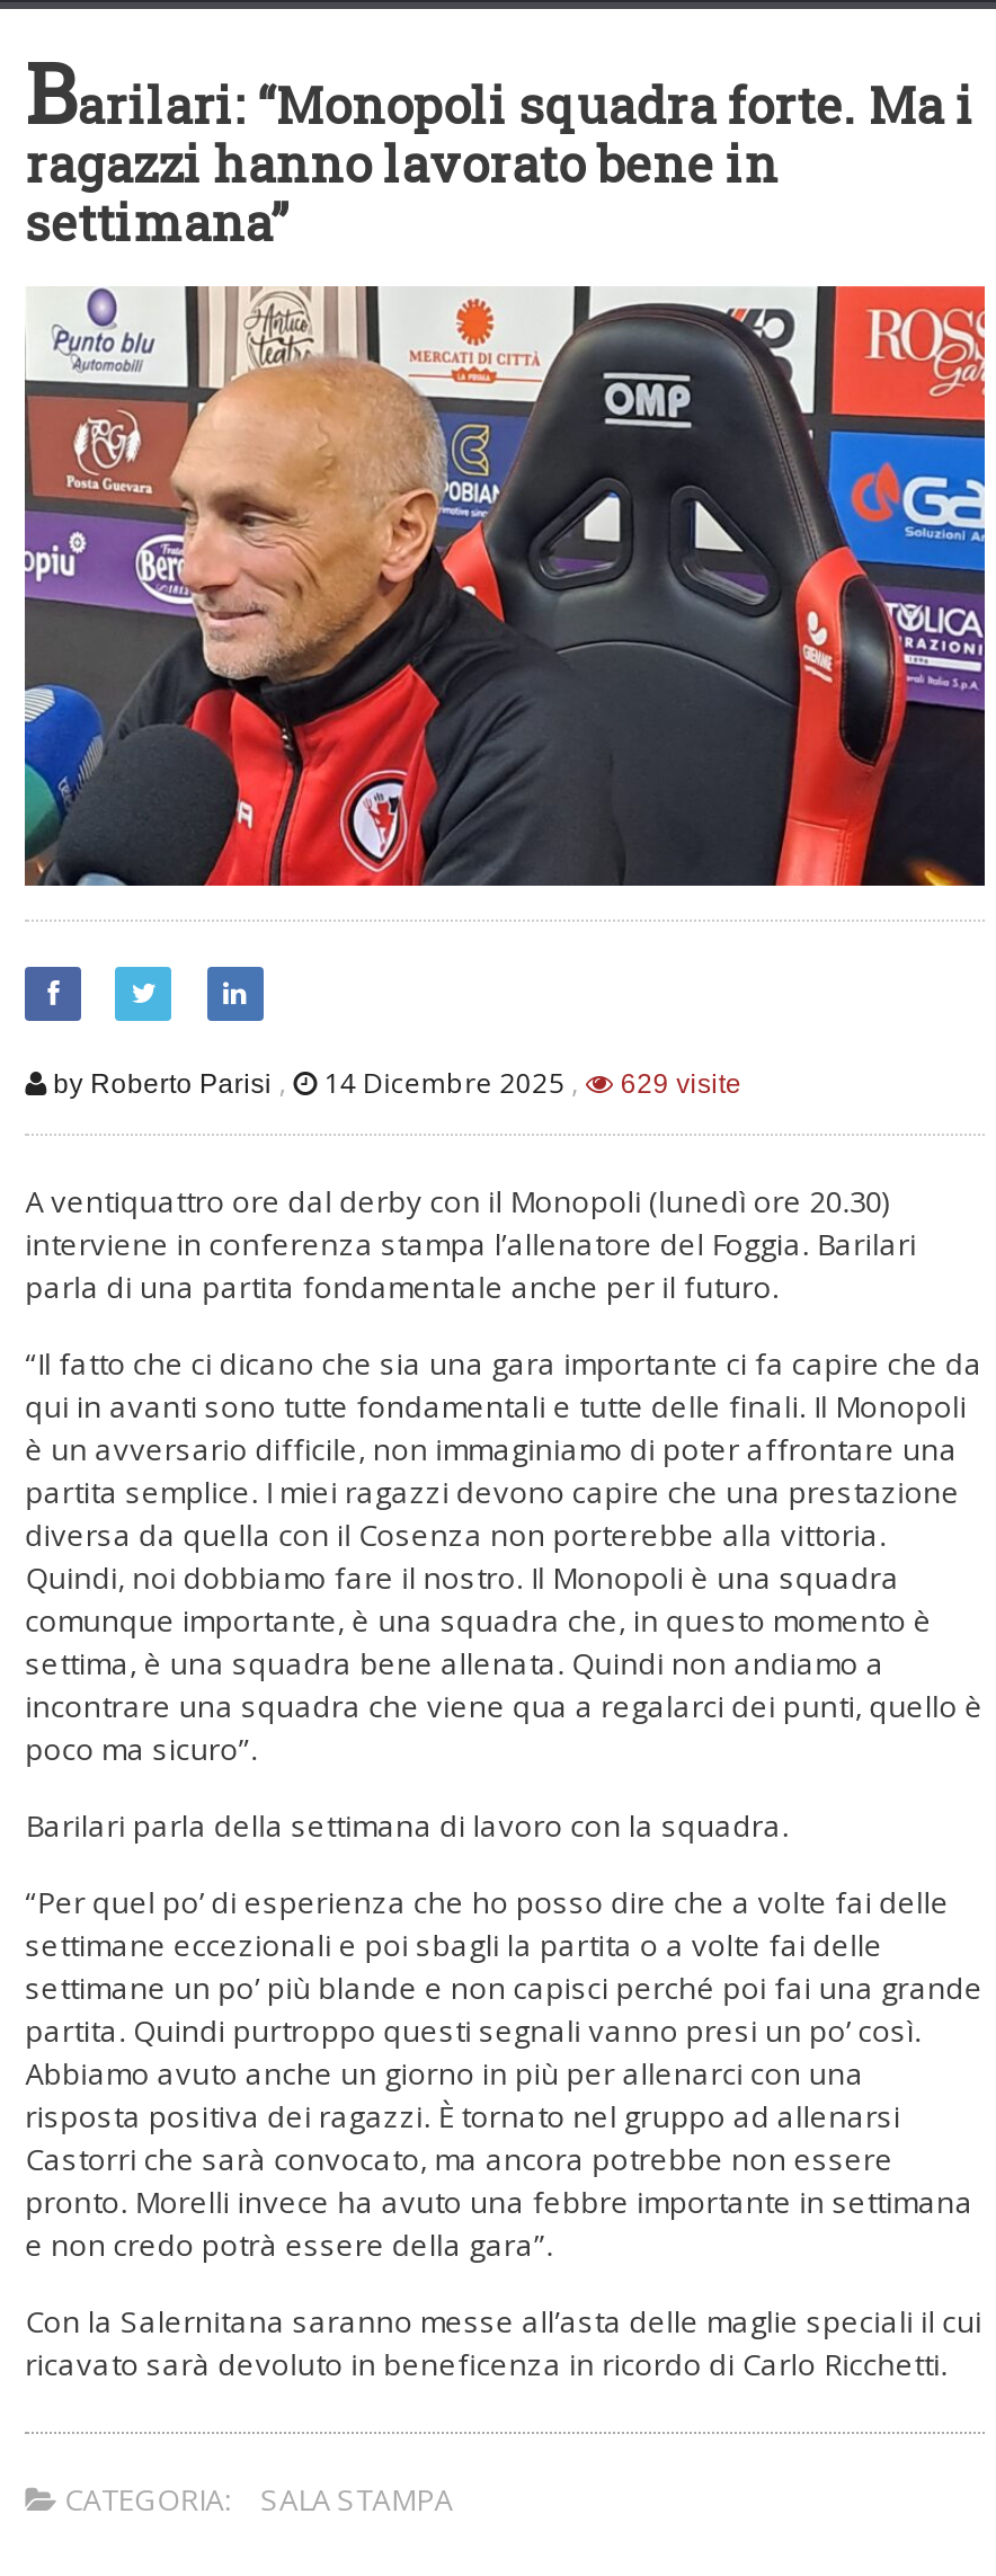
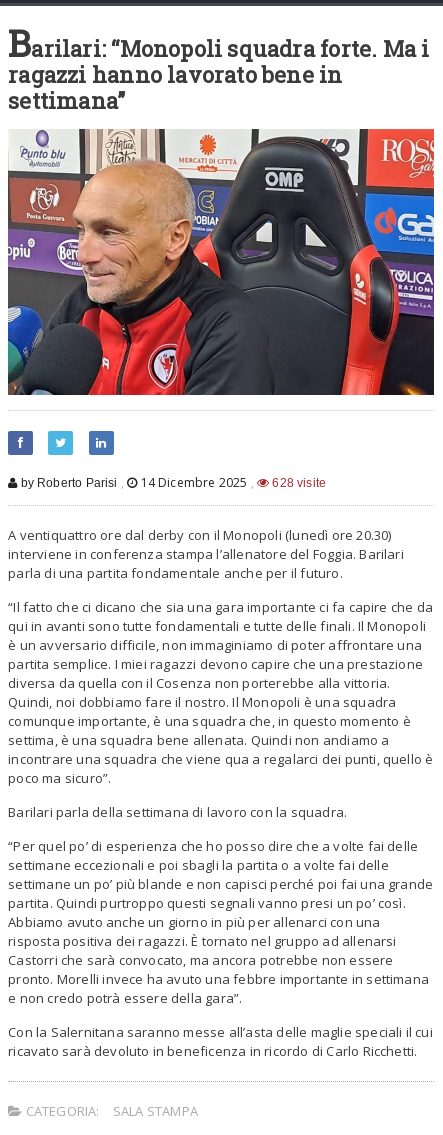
[46,1064,742,1102] by Roberto Parisi , 14 Dicembre 2025, 629 visite -> [17,474,326,491] by Roberto Parisi , 14 Dicembre 2025, 628 visite

